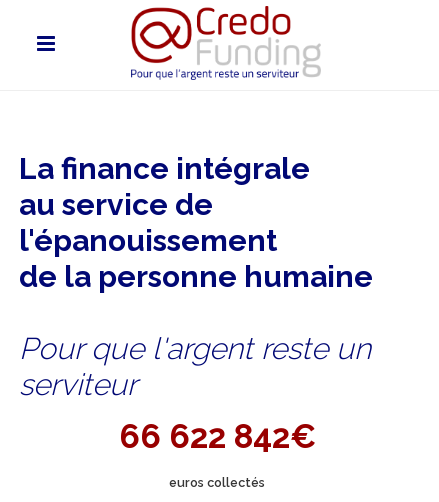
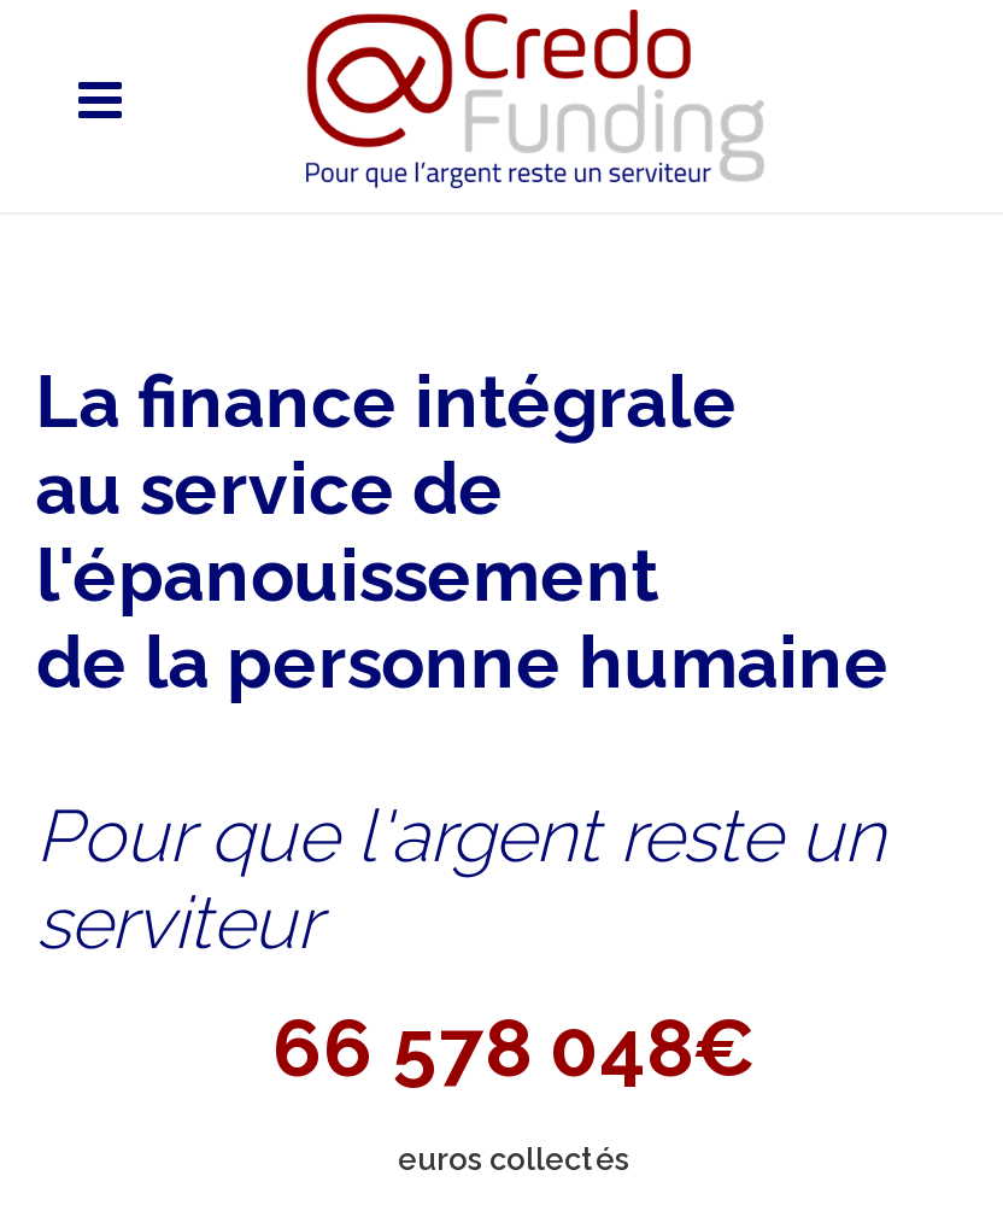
[118,417,315,456] 66 622 842€ -> [272,1002,755,1096] 66 578 048€

